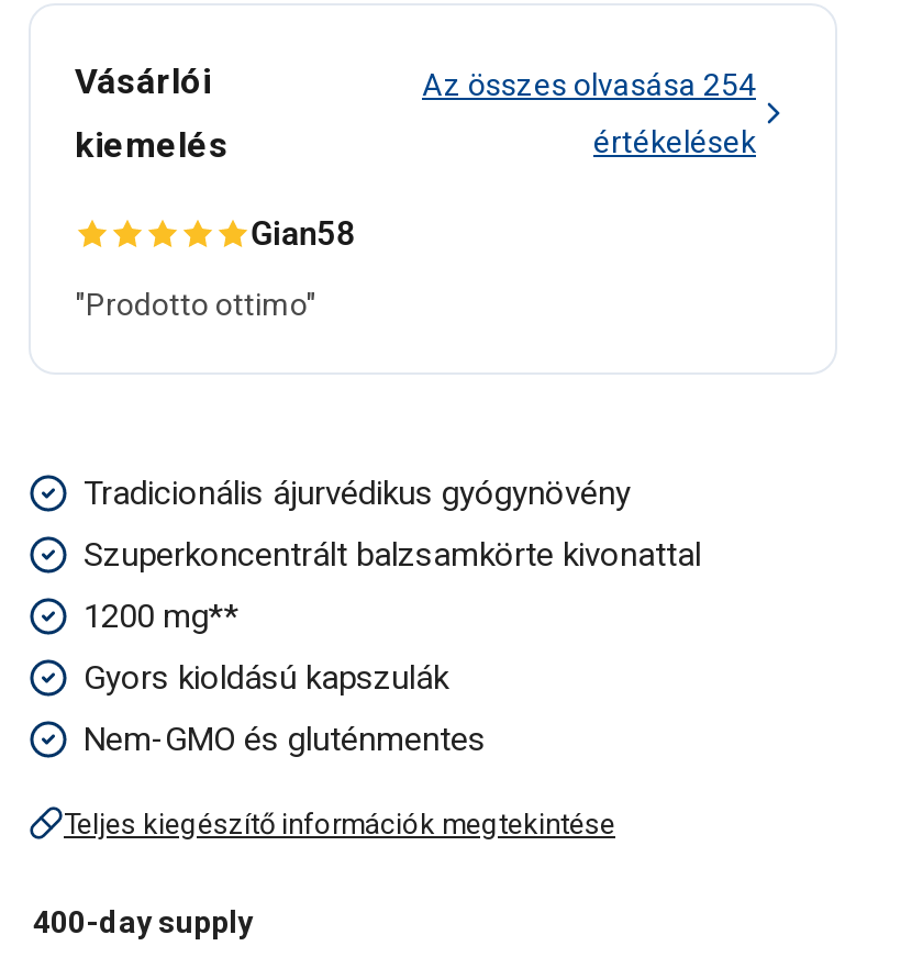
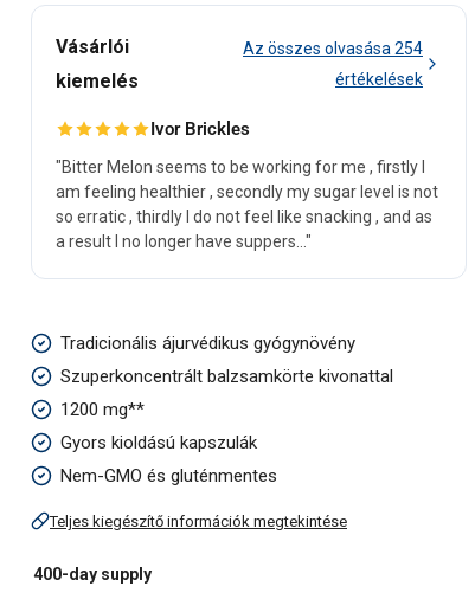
[251,214,356,254] Gian58 -> [150,118,250,140] Ivor Brickles
[75,287,316,322] "Prodotto ottimo" -> [56,157,438,251] "Bitter Melon seems to be working for me , firstly I | am feeling healthier , secondly my sugar level is not | so erratic , thirdly I do not feel like snacking , and as | a result I no longer have suppers..."

